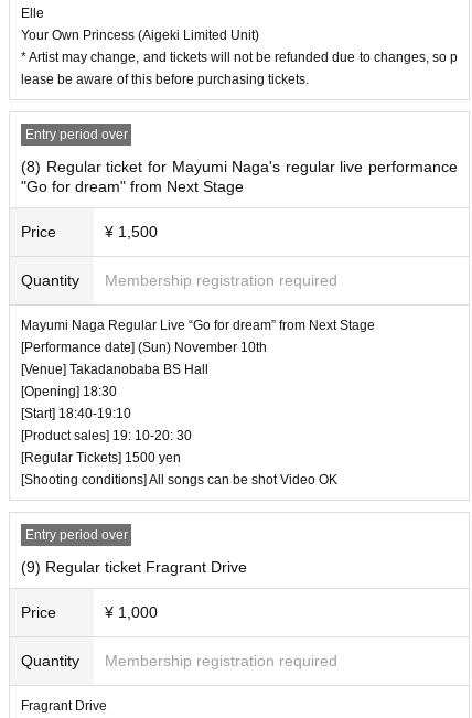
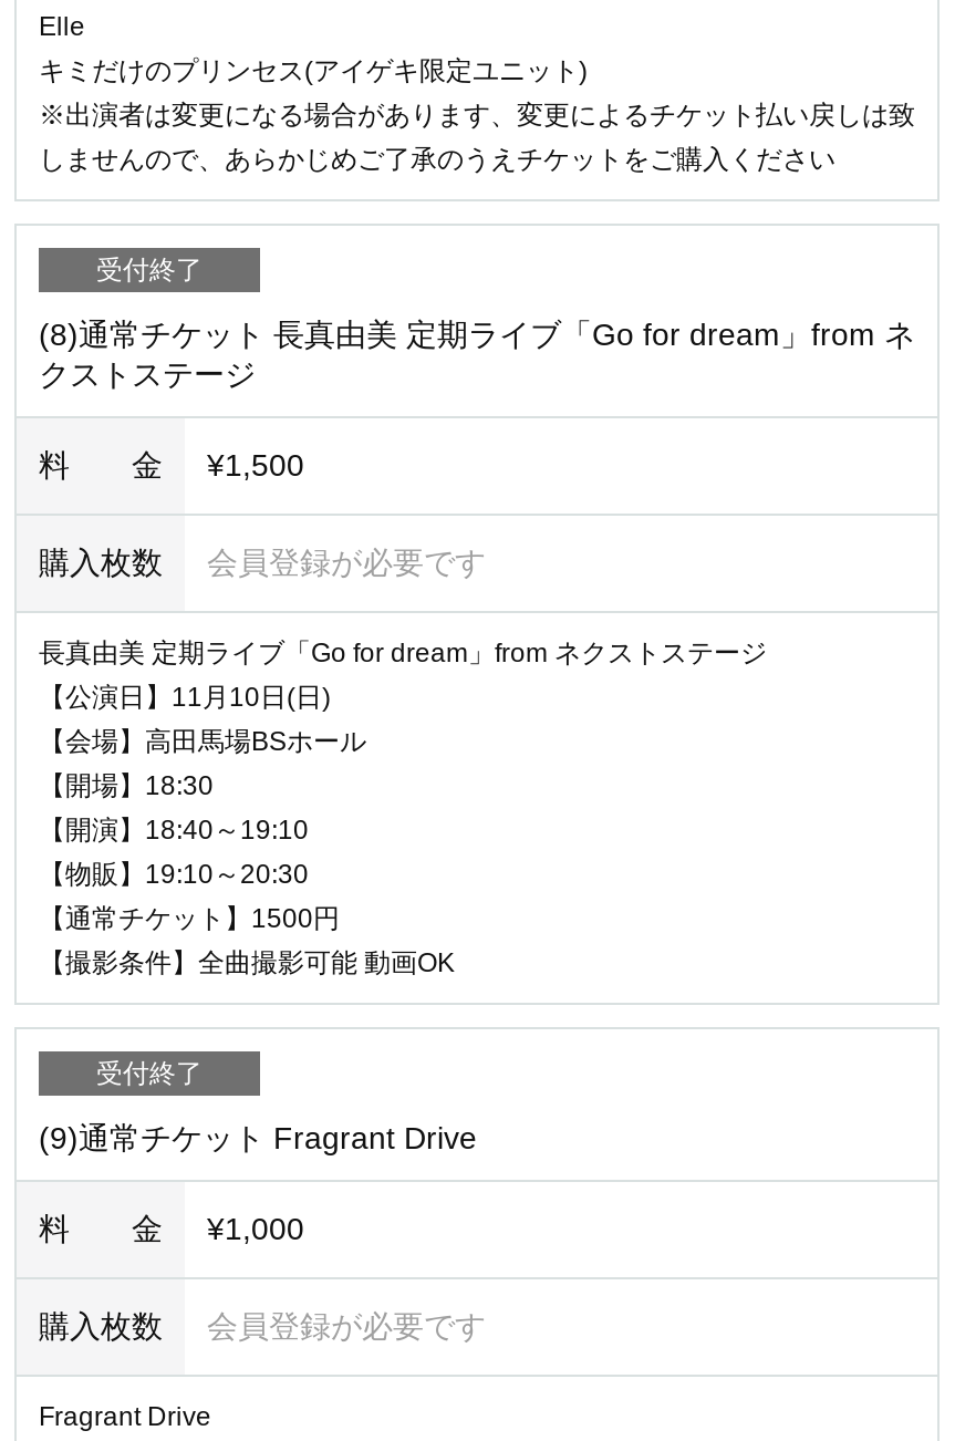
[21,27,458,87] Your Own Princess (Aigeki Limited Unit) | * Artist may change, and tickets will not be refunded due to changes, so p | lease be aware of this before purchasing tickets. -> [39,54,915,174] キミだけのプリンセス(アイゲキ限定ユニット) | ※出演者は変更になる場合があります、変更によるチケット払い戻しは致 | しませんので、あらかじめご了承のうえチケットをご購入ください
[25,126,127,142] Entry period over -> [96,253,203,284] 受付終了
[21,157,458,195] (8) Regular ticket for Mayumi Naga's regular live performance | "Go for dream" from Next Stage -> [39,315,915,391] (8)通常チケット 長真由美 定期ライブ「Go for dream」from ネ | クストステージ
[21,222,158,240] Price | ¥ 1,500 -> [39,446,304,481] 料 金 | ¥1,500
[21,271,337,288] Quantity | Membership registration required -> [39,543,486,579] 購入枚数 | 会員登録が必要です
[21,317,375,487] Mayumi Naga Regular Live “Go for dream” from Next Stage | [Performance date] (Sun) November 10th | [Venue] Takadanobaba BS Hall | [Opening] 18:30 | [Start] 18:40-19:10 | [Product sales] 19: 10-20: 30 | [Regular Tickets] 1500 yen | [Shooting conditions] All songs can be shot Video OK -> [39,636,767,977] 長真由美 定期ライブ「Go for dream」from ネクストステージ | 【公演日】11月10日(日) | 【会場】高田馬場BSホール | 【開場】18:30 | 【開演】18:40～19:10 | 【物販】19:10～20:30 | 【通常チケット】1500円 | 【撮影条件】全曲撮影可能 動画OK
[25,527,127,542] Entry period over -> [96,1057,203,1088] 受付終了
[21,558,247,575] (9) Regular ticket Fragrant Drive -> [39,1119,477,1154] (9)通常チケット Fragrant Drive
[21,603,158,620] Price | ¥ 1,000 -> [39,1210,304,1245] 料 金 | ¥1,000
[21,651,337,669] Quantity | Membership registration required -> [39,1307,486,1342] 購入枚数 | 会員登録が必要です

